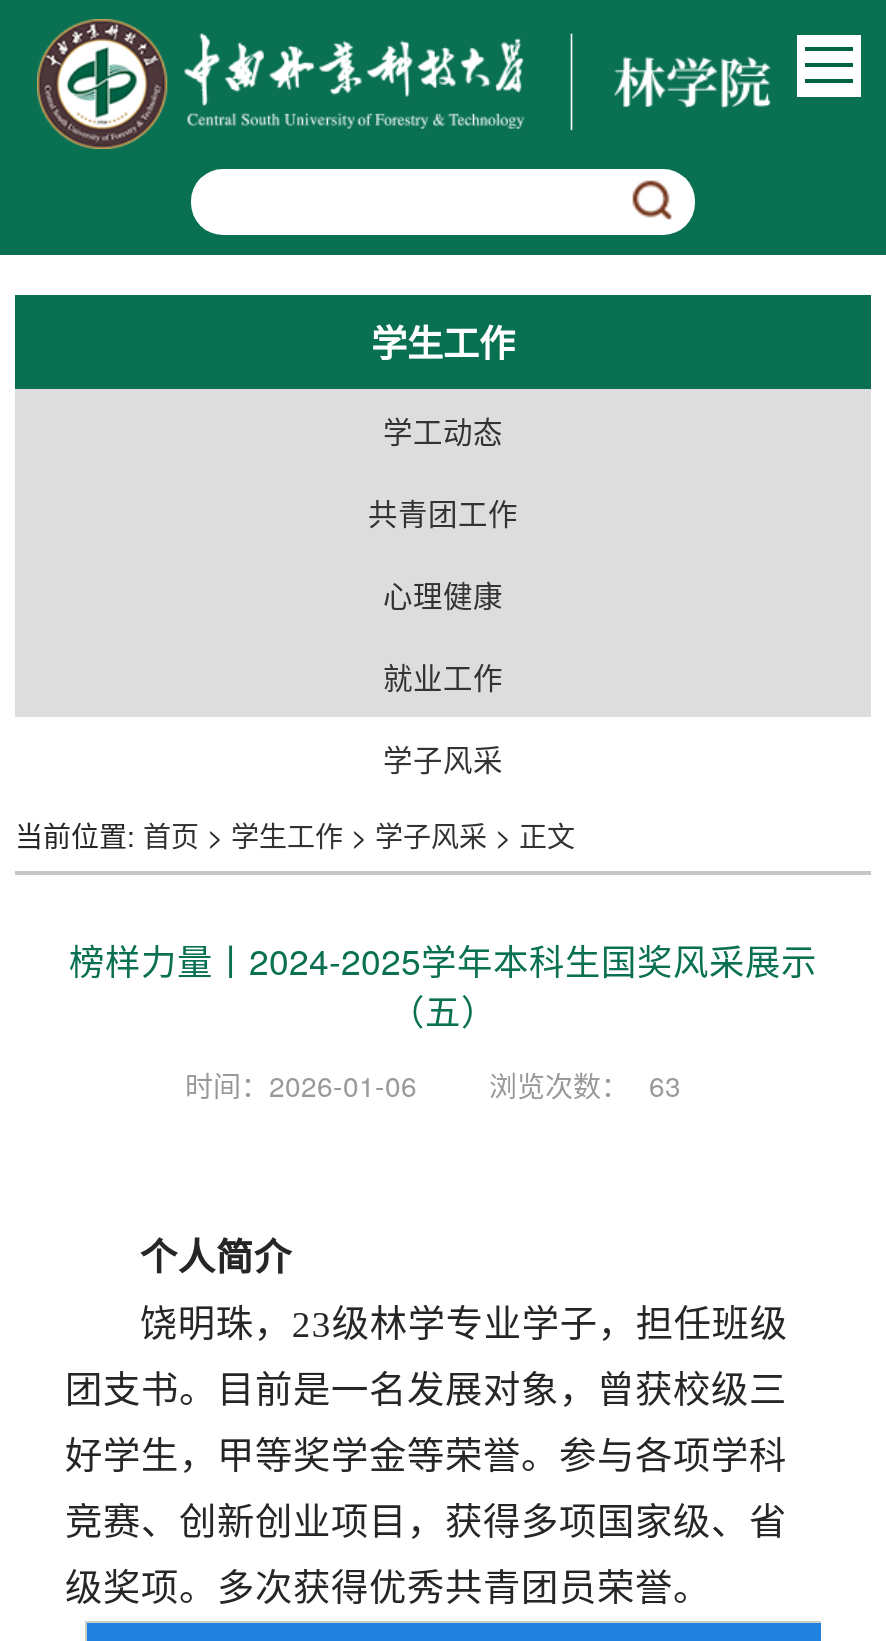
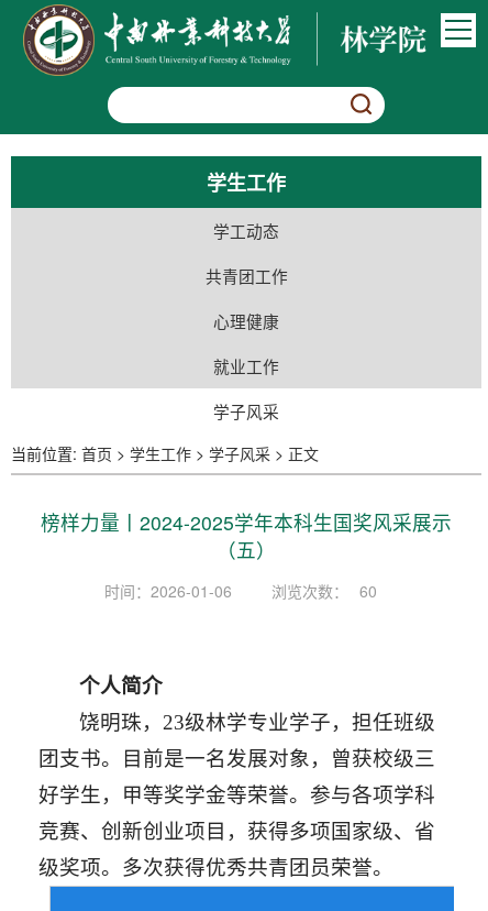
[185,1065,681,1105] 时间：2026-01-06 浏览次数： 63 -> [104,580,377,602] 时间：2026-01-06 浏览次数： 60

